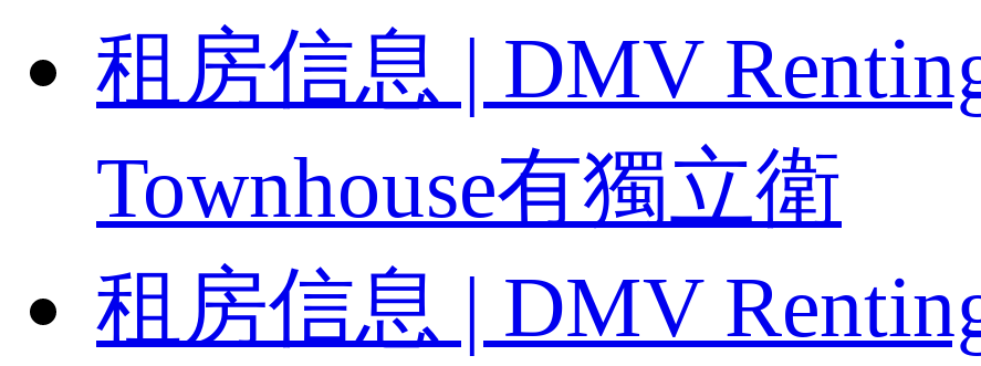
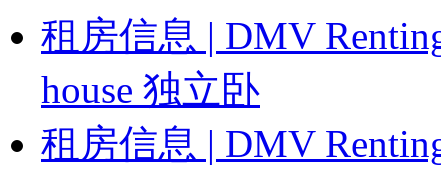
[96,139,842,234] Townhouse有獨立衛 -> [41,68,260,111] house 独立卧

